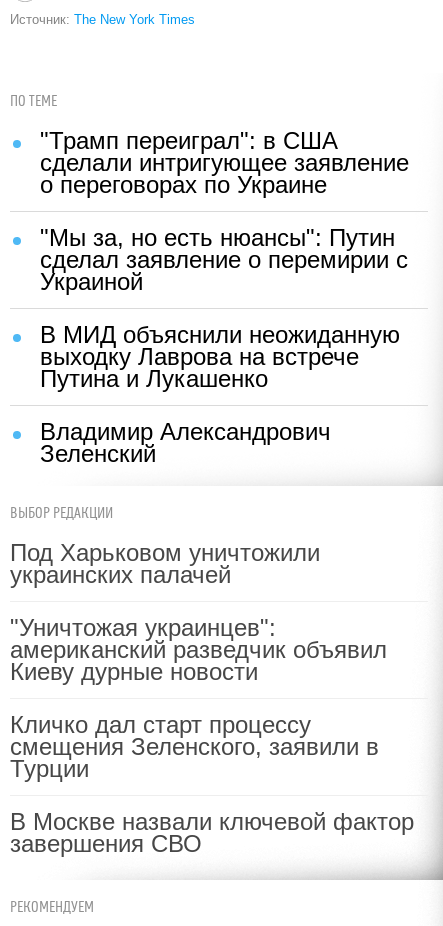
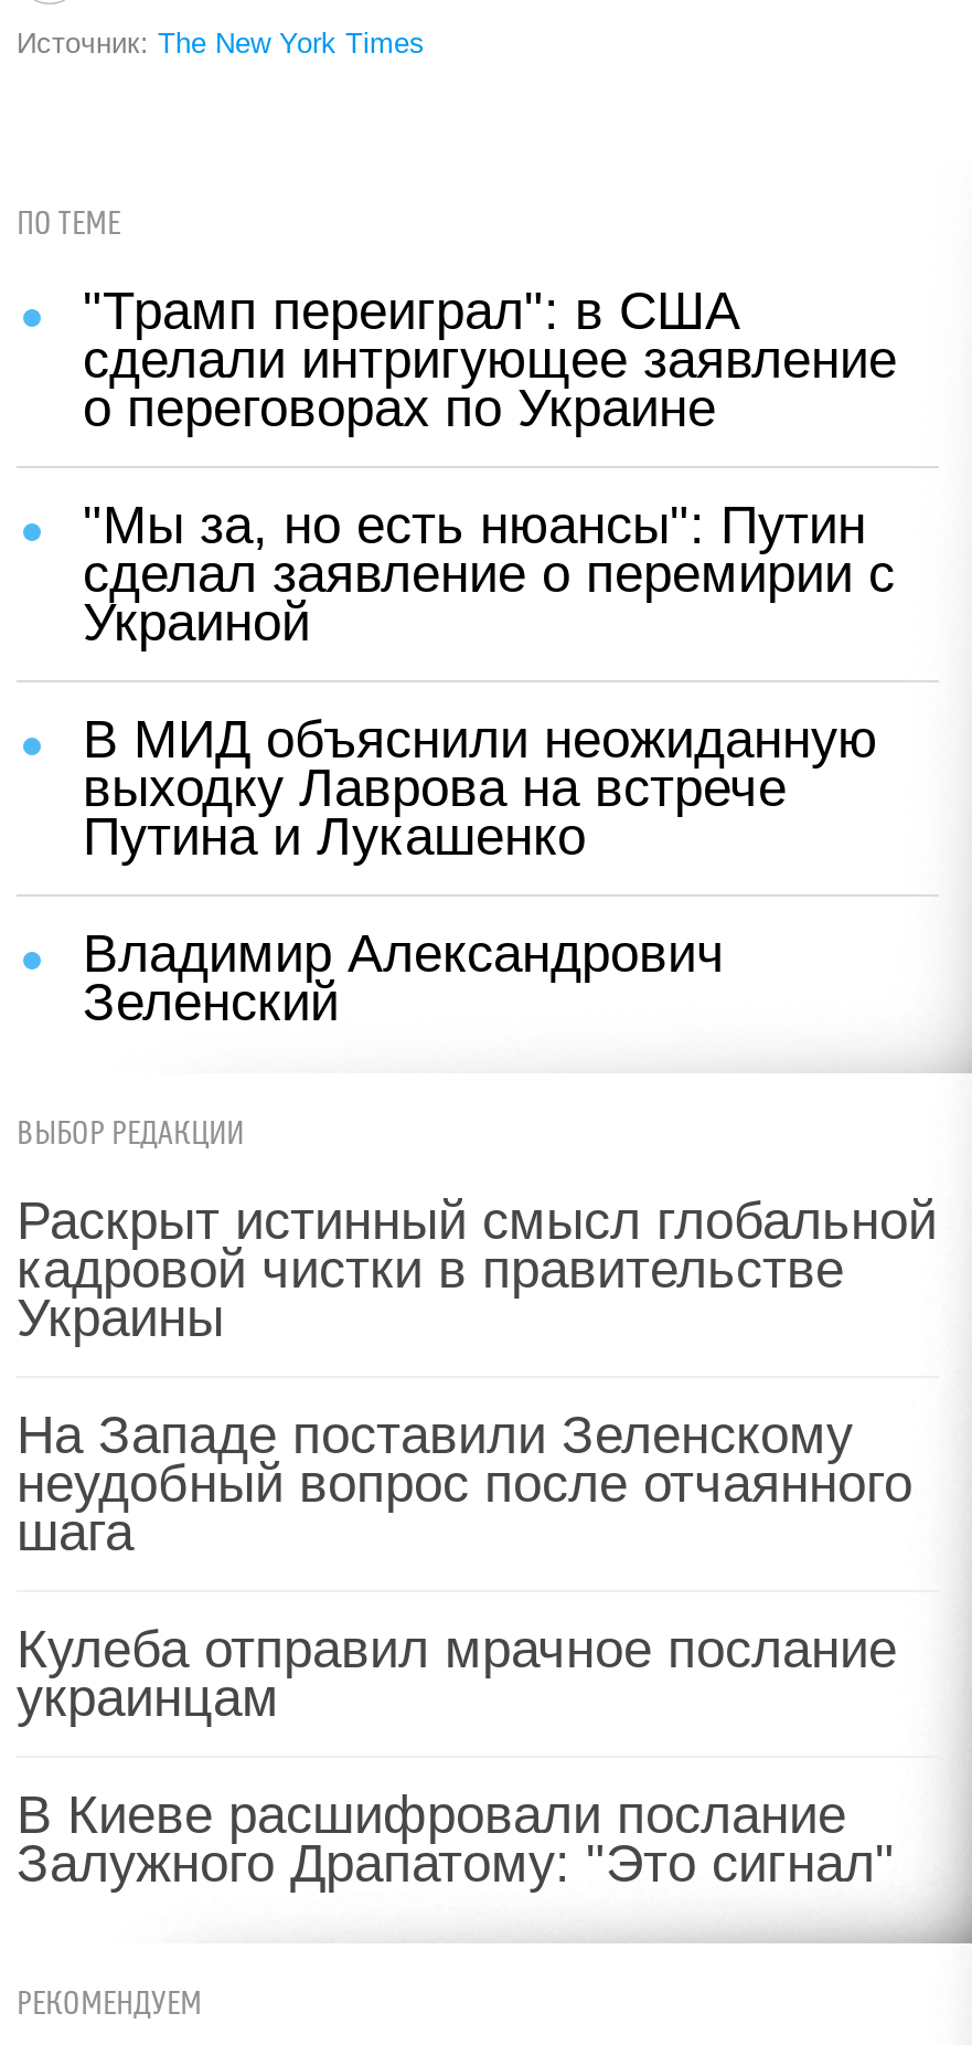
[10,539,320,588] Под Харьковом уничтожили | украинских палачей -> [17,1190,937,1347] Раскрыт истинный смысл глобальной | кадровой чистки в правительстве | Украины
[10,614,387,685] "Уничтожая украинцев": | американский разведчик объявил | Киеву дурные новости -> [17,1405,912,1561] На Западе поставили Зеленскому | неудобный вопрос после отчаянного | шага
[10,711,379,782] Кличко дал старт процессу | смещения Зеленского, заявили в | Турции -> [17,1619,897,1727] Кулеба отправил мрачное послание | украинцам
[10,808,414,857] В Москве назвали ключевой фактор | завершения СВО -> [17,1784,895,1893] В Киеве расшифровали послание | Залужного Драпатому: "Это сигнал"

